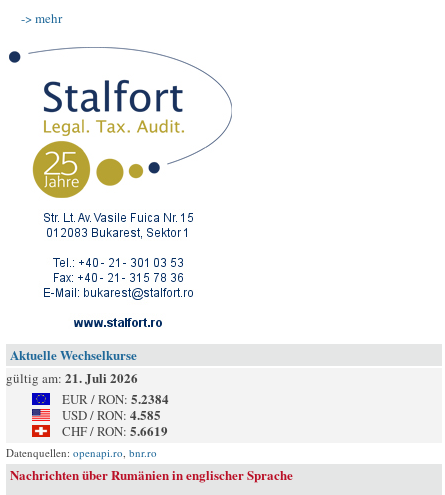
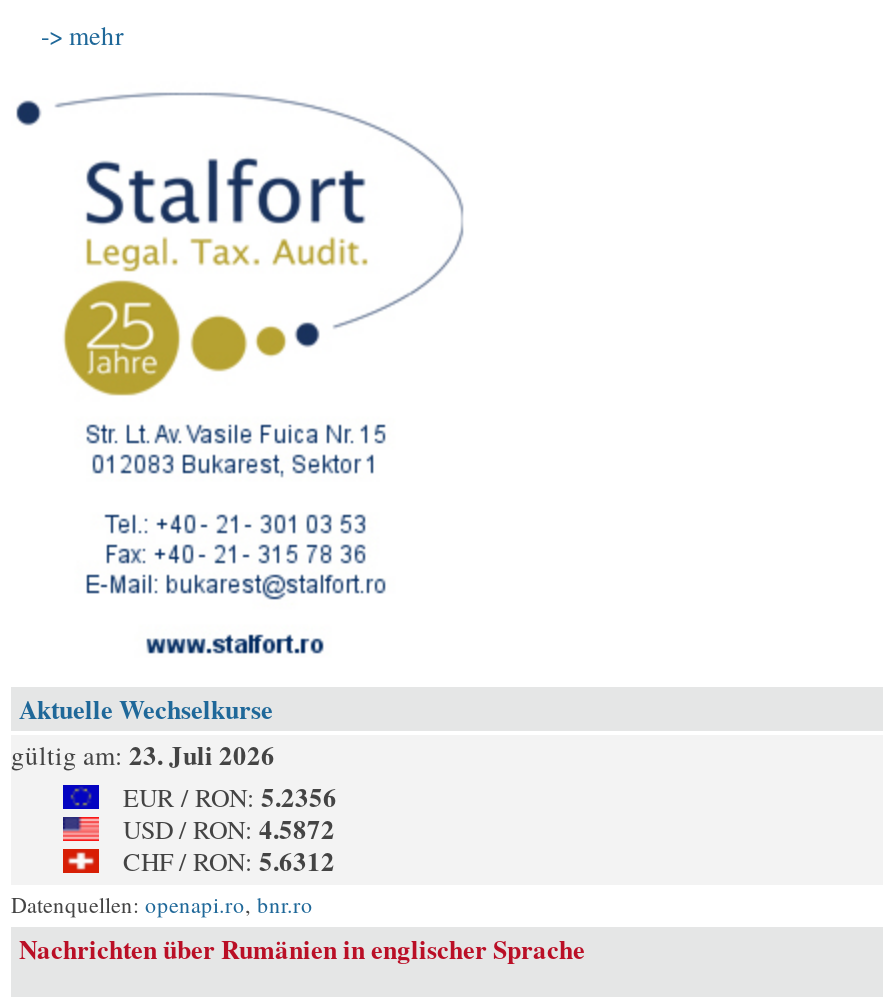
[6,368,138,387] gültig am: 21. Juli 2026 -> [11,735,275,773] gültig am: 23. Juli 2026
[62,389,169,408] EUR / RON: 5.2384 -> [123,777,337,815] EUR / RON: 5.2356
[62,405,161,424] USD / RON: 4.585 -> [123,809,335,847] USD / RON: 4.5872
[62,421,168,440] CHF / RON: 5.6619 -> [123,841,335,879] CHF / RON: 5.6312

